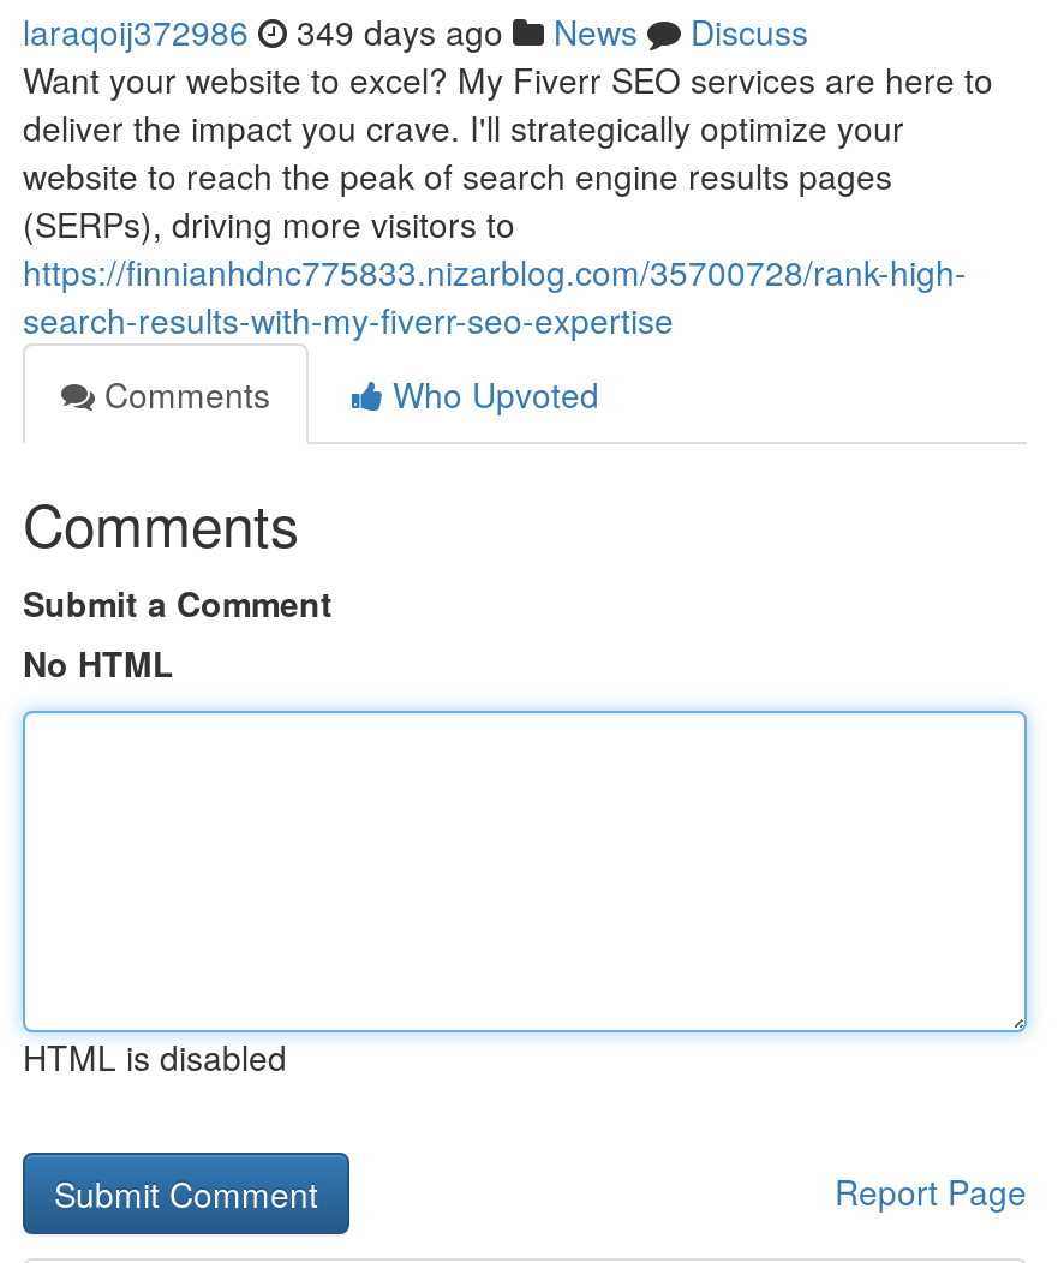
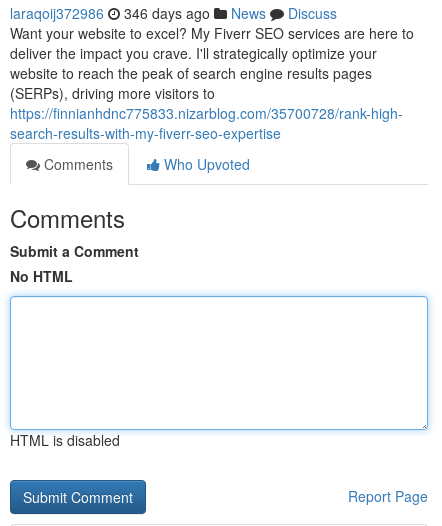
[23,7,808,55] laraqoij372986 349 days ago News Discuss -> [10,3,337,23] laraqoij372986 346 days ago News Discuss

